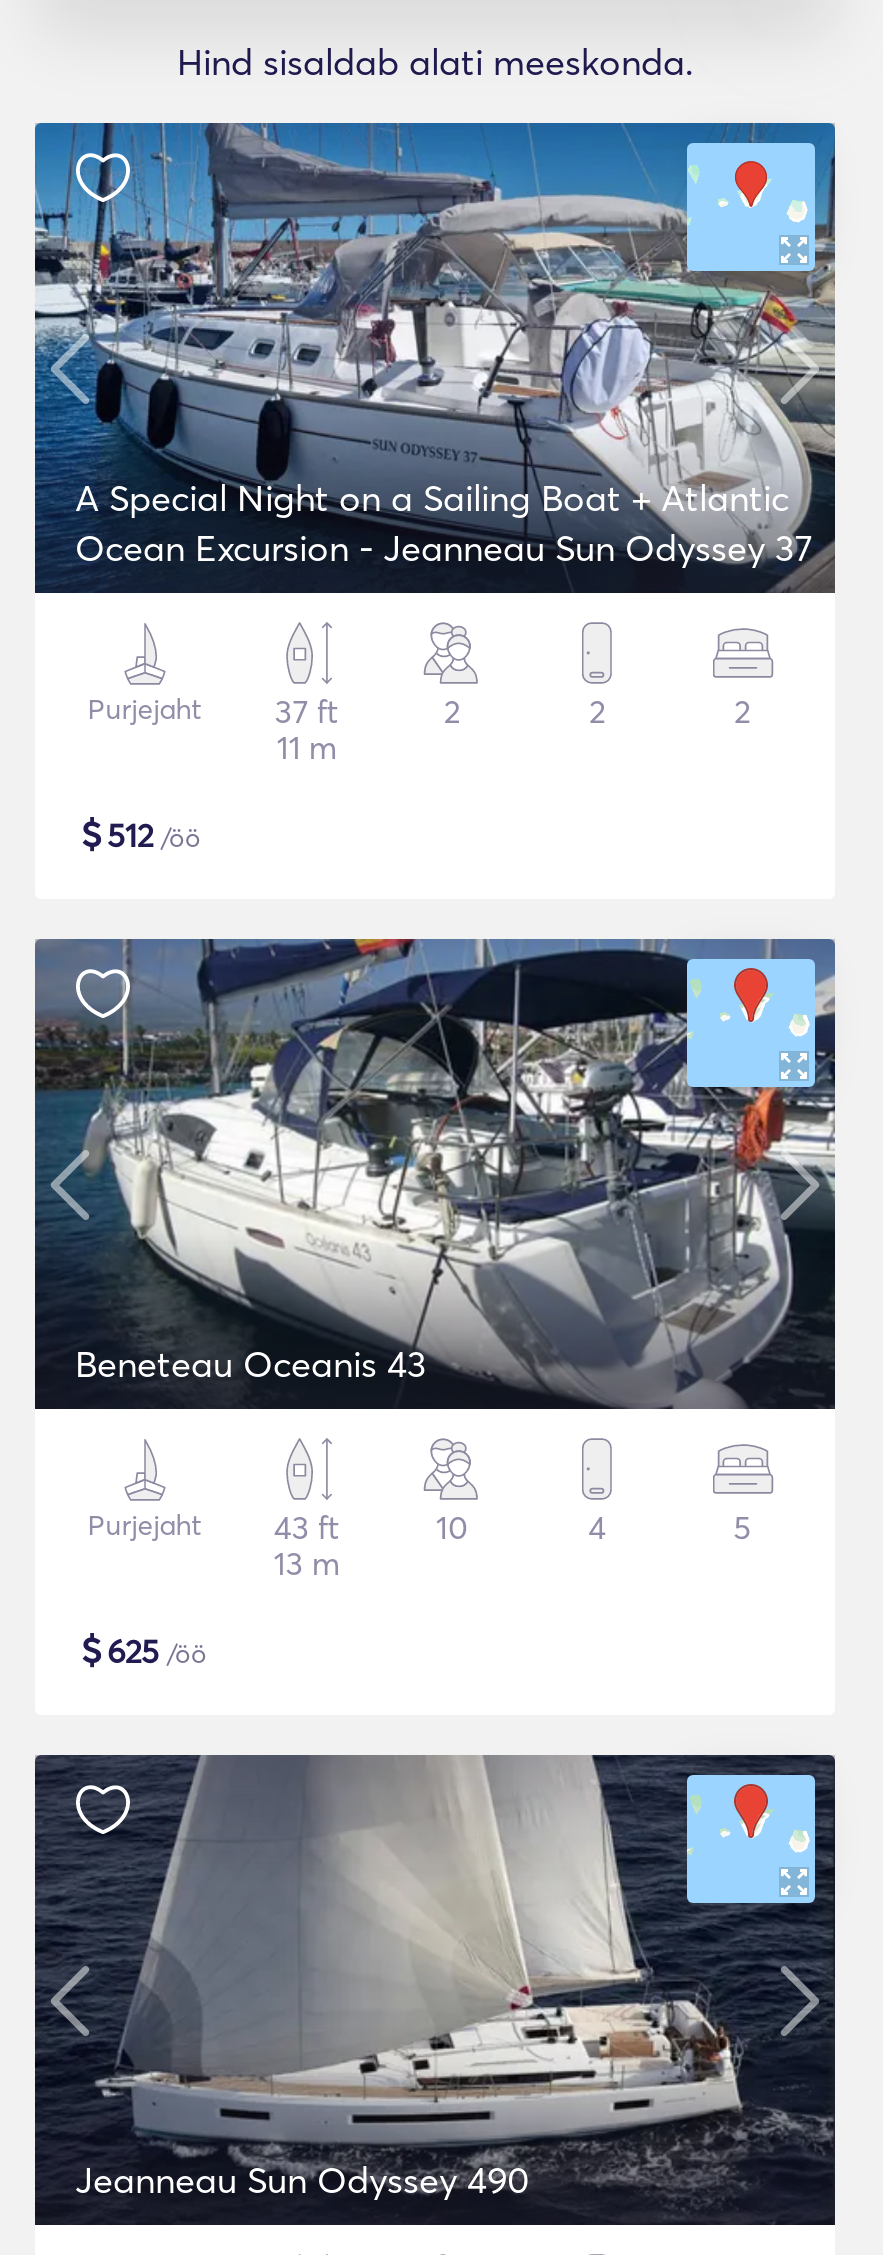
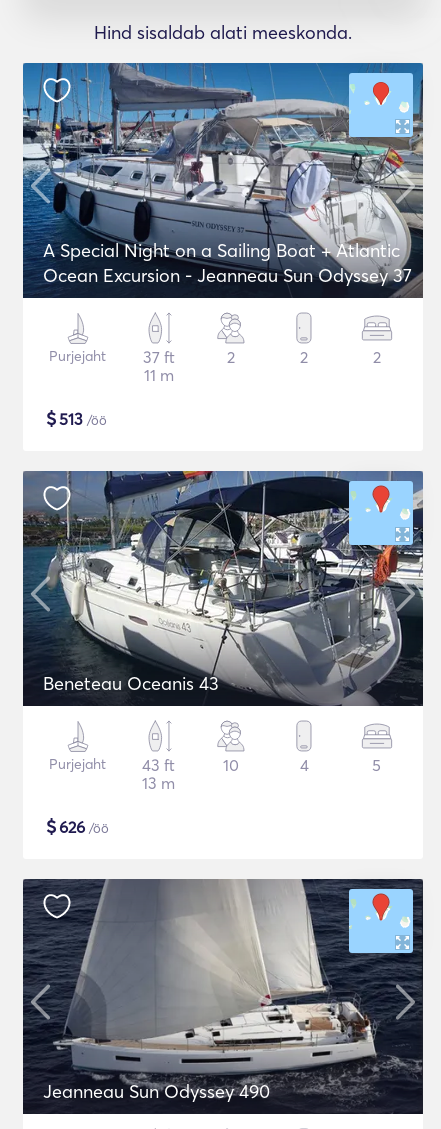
[81,811,201,857] $512 /öö -> [46,407,107,430] $513 /öö
[81,1627,207,1673] $625 /öö -> [46,815,109,838] $626 /öö

